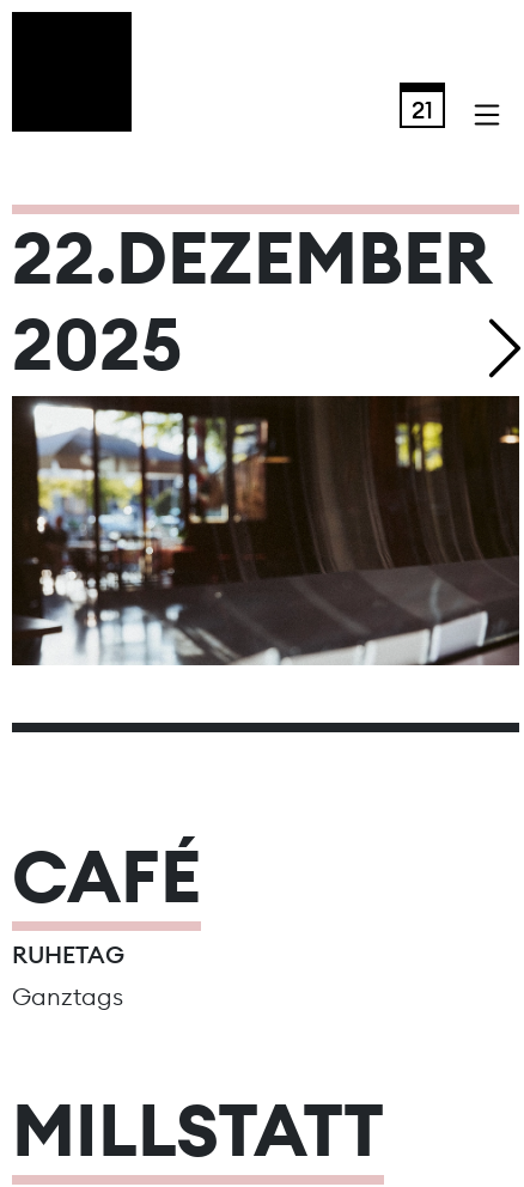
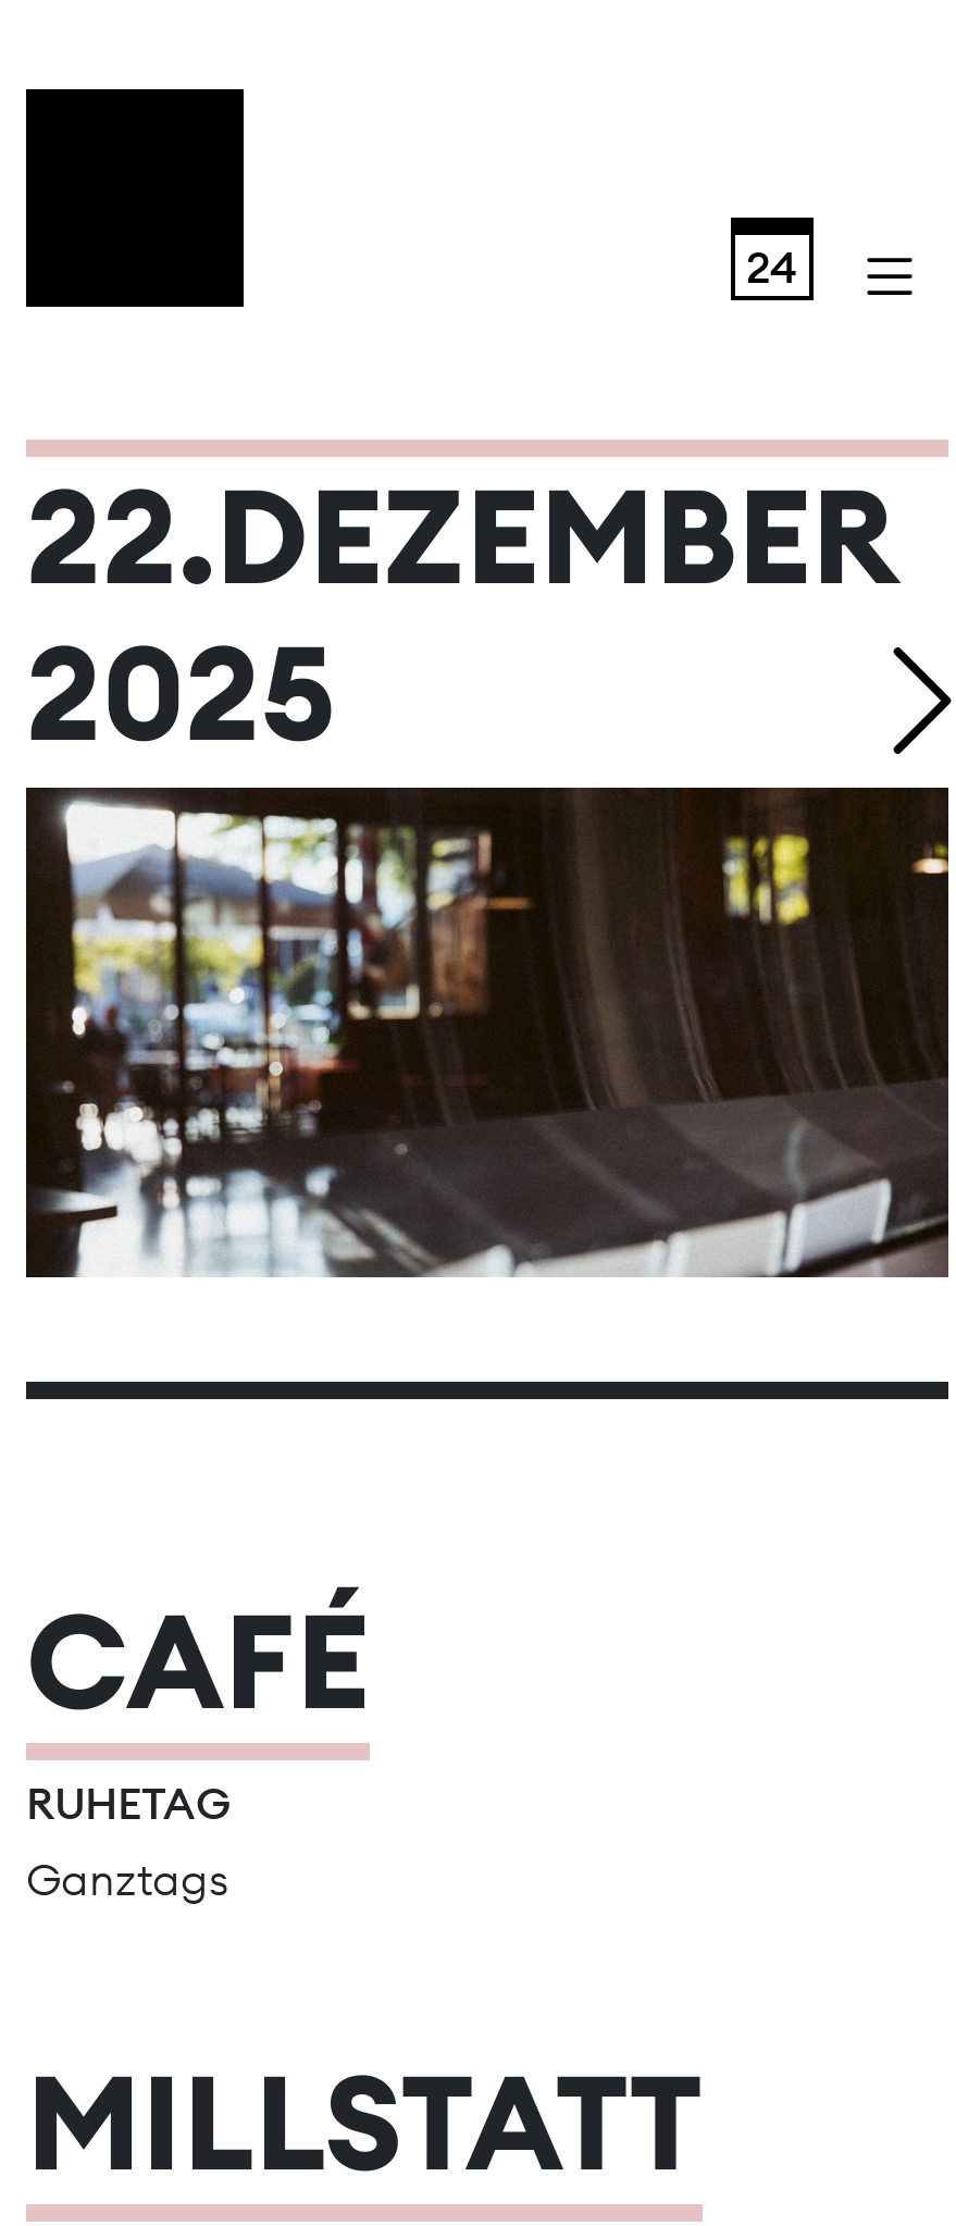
[412,95,433,124] 21 -> [746,239,798,294] 24

